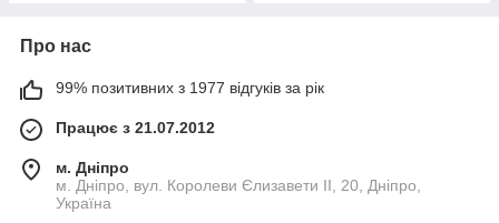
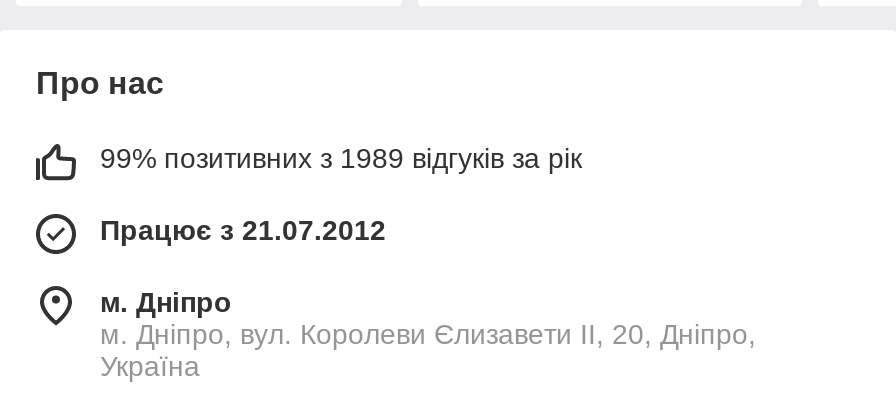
[56,79,324,96] 99% позитивних з 1977 відгуків за рік -> [100,142,582,174] 99% позитивних з 1989 відгуків за рік

